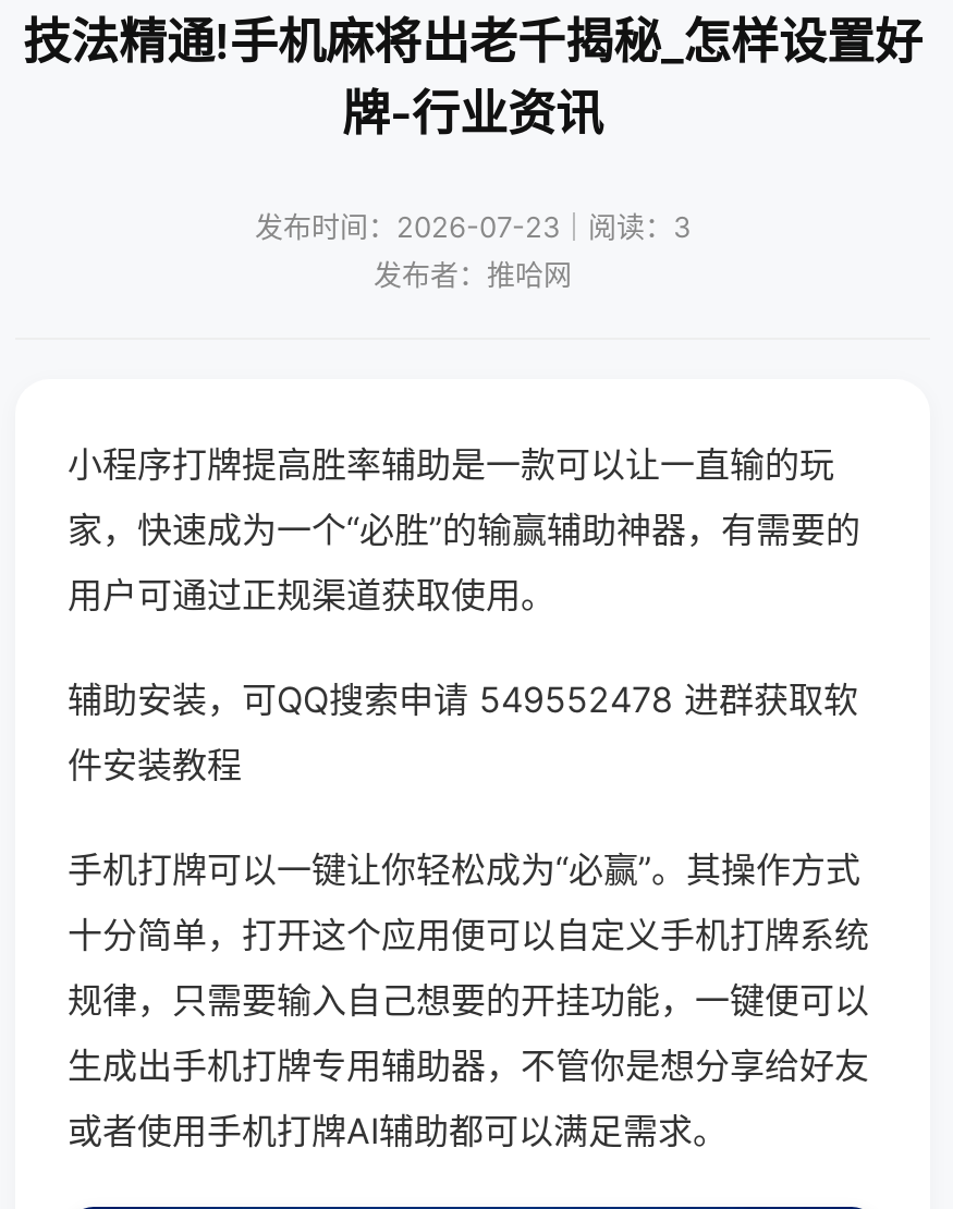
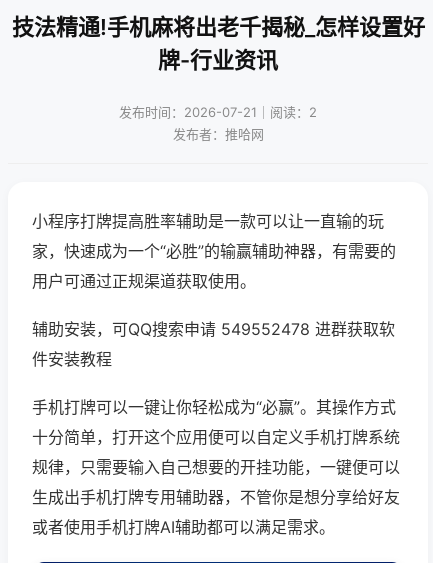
[255,209,691,244] 发布时间：2026-07-23｜阅读：3 -> [119,104,317,120] 发布时间：2026-07-21｜阅读：2

